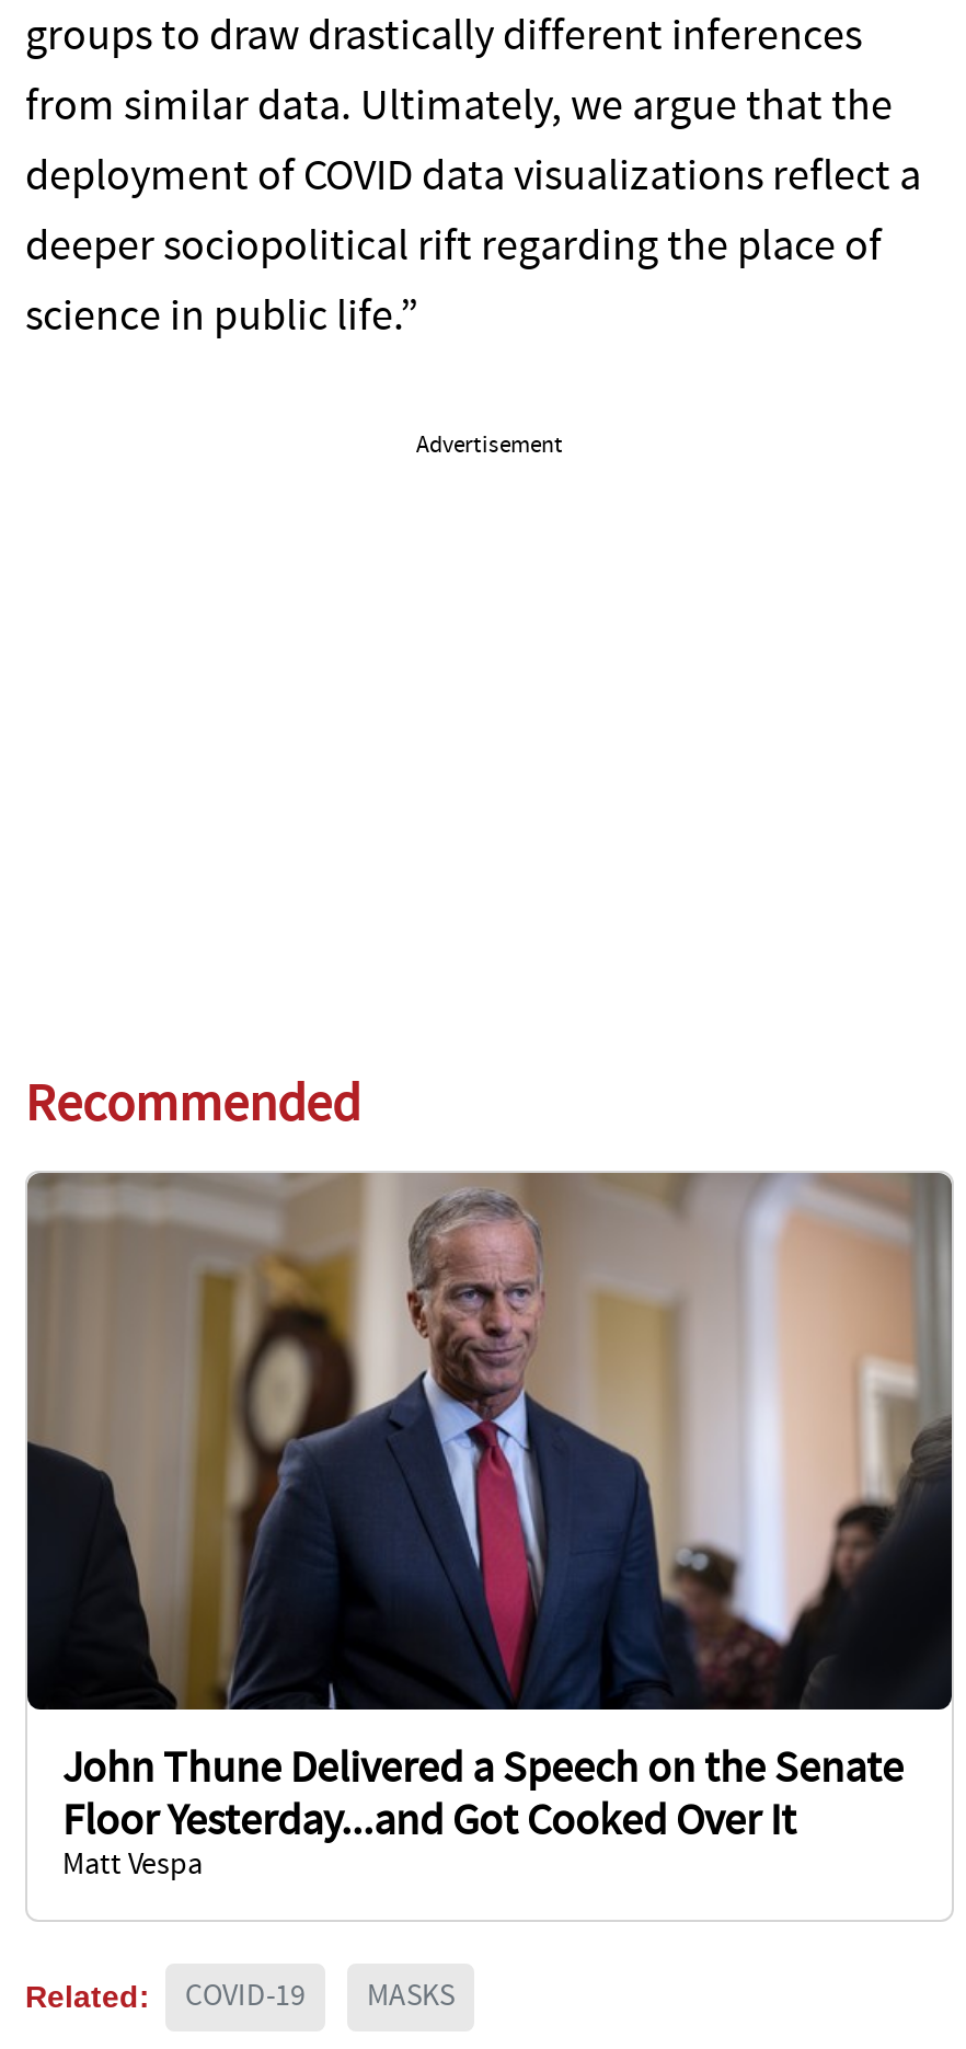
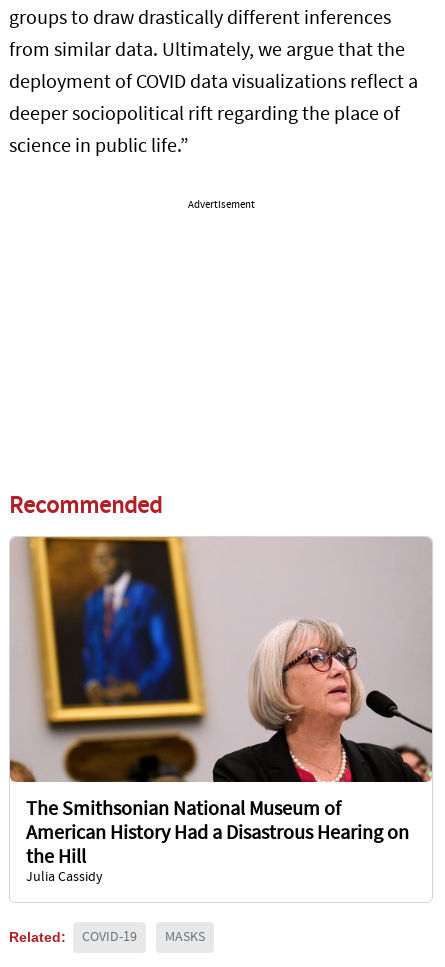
[25,1171,954,1882] [image] | John Thune Delivered a Speech on the Senate | Floor Yesterday...and Got Cooked Over It | Matt Vespa -> [9,536,433,885] [image] | The Smithsonian National Museum of | American History Had a Disastrous Hearing on | the Hill | Julia Cassidy

